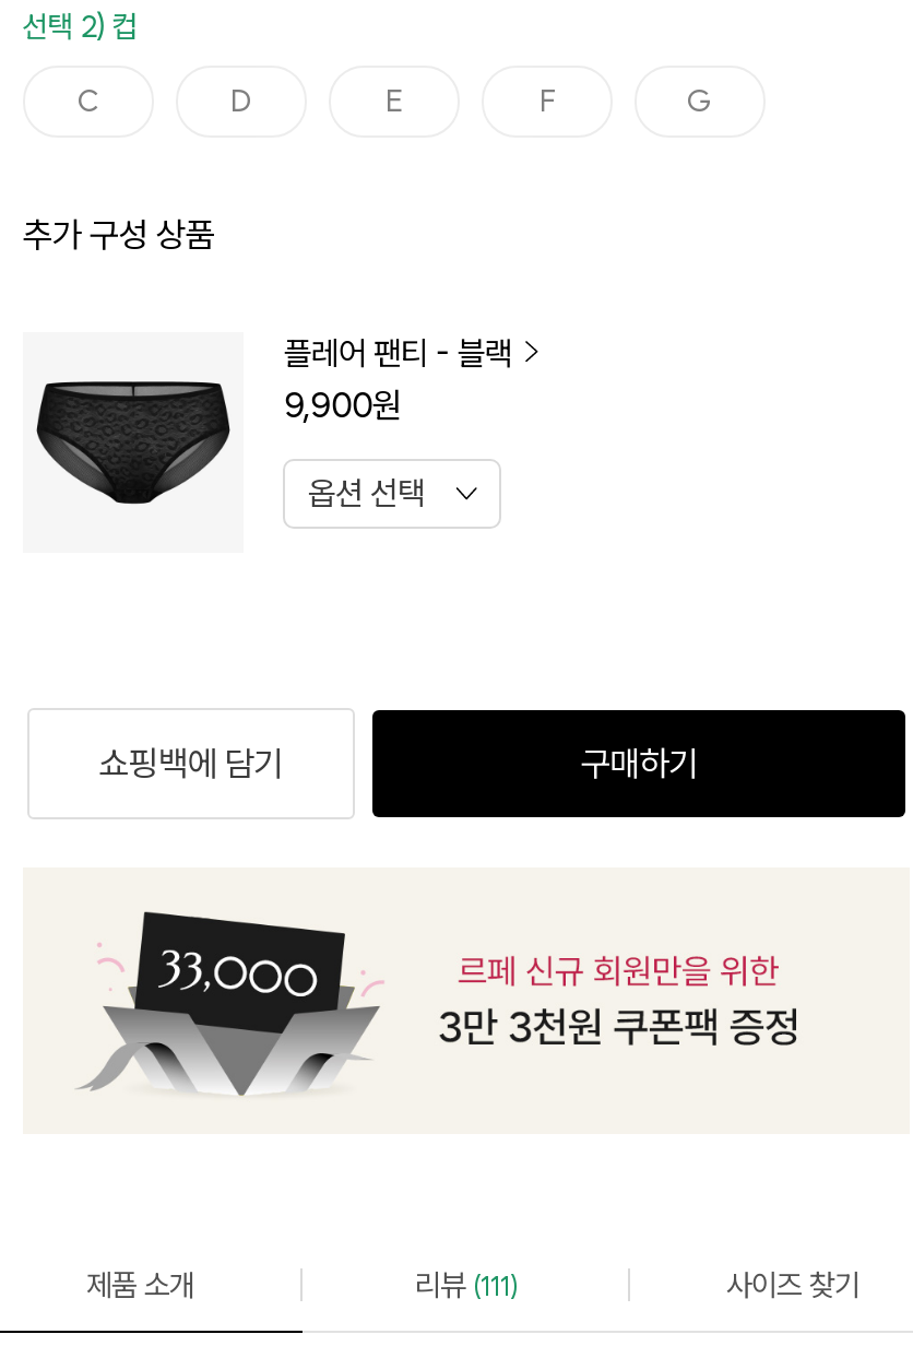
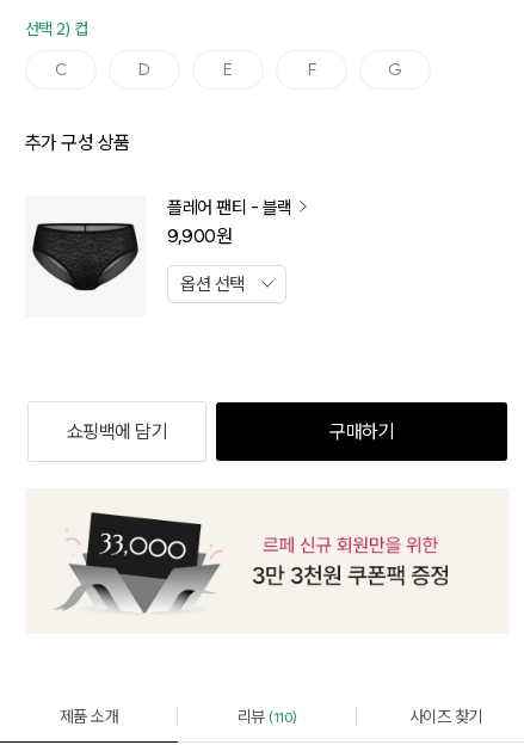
[415,1267,518,1302] 리뷰 (111) -> [238,706,297,726] 리뷰 (110)

